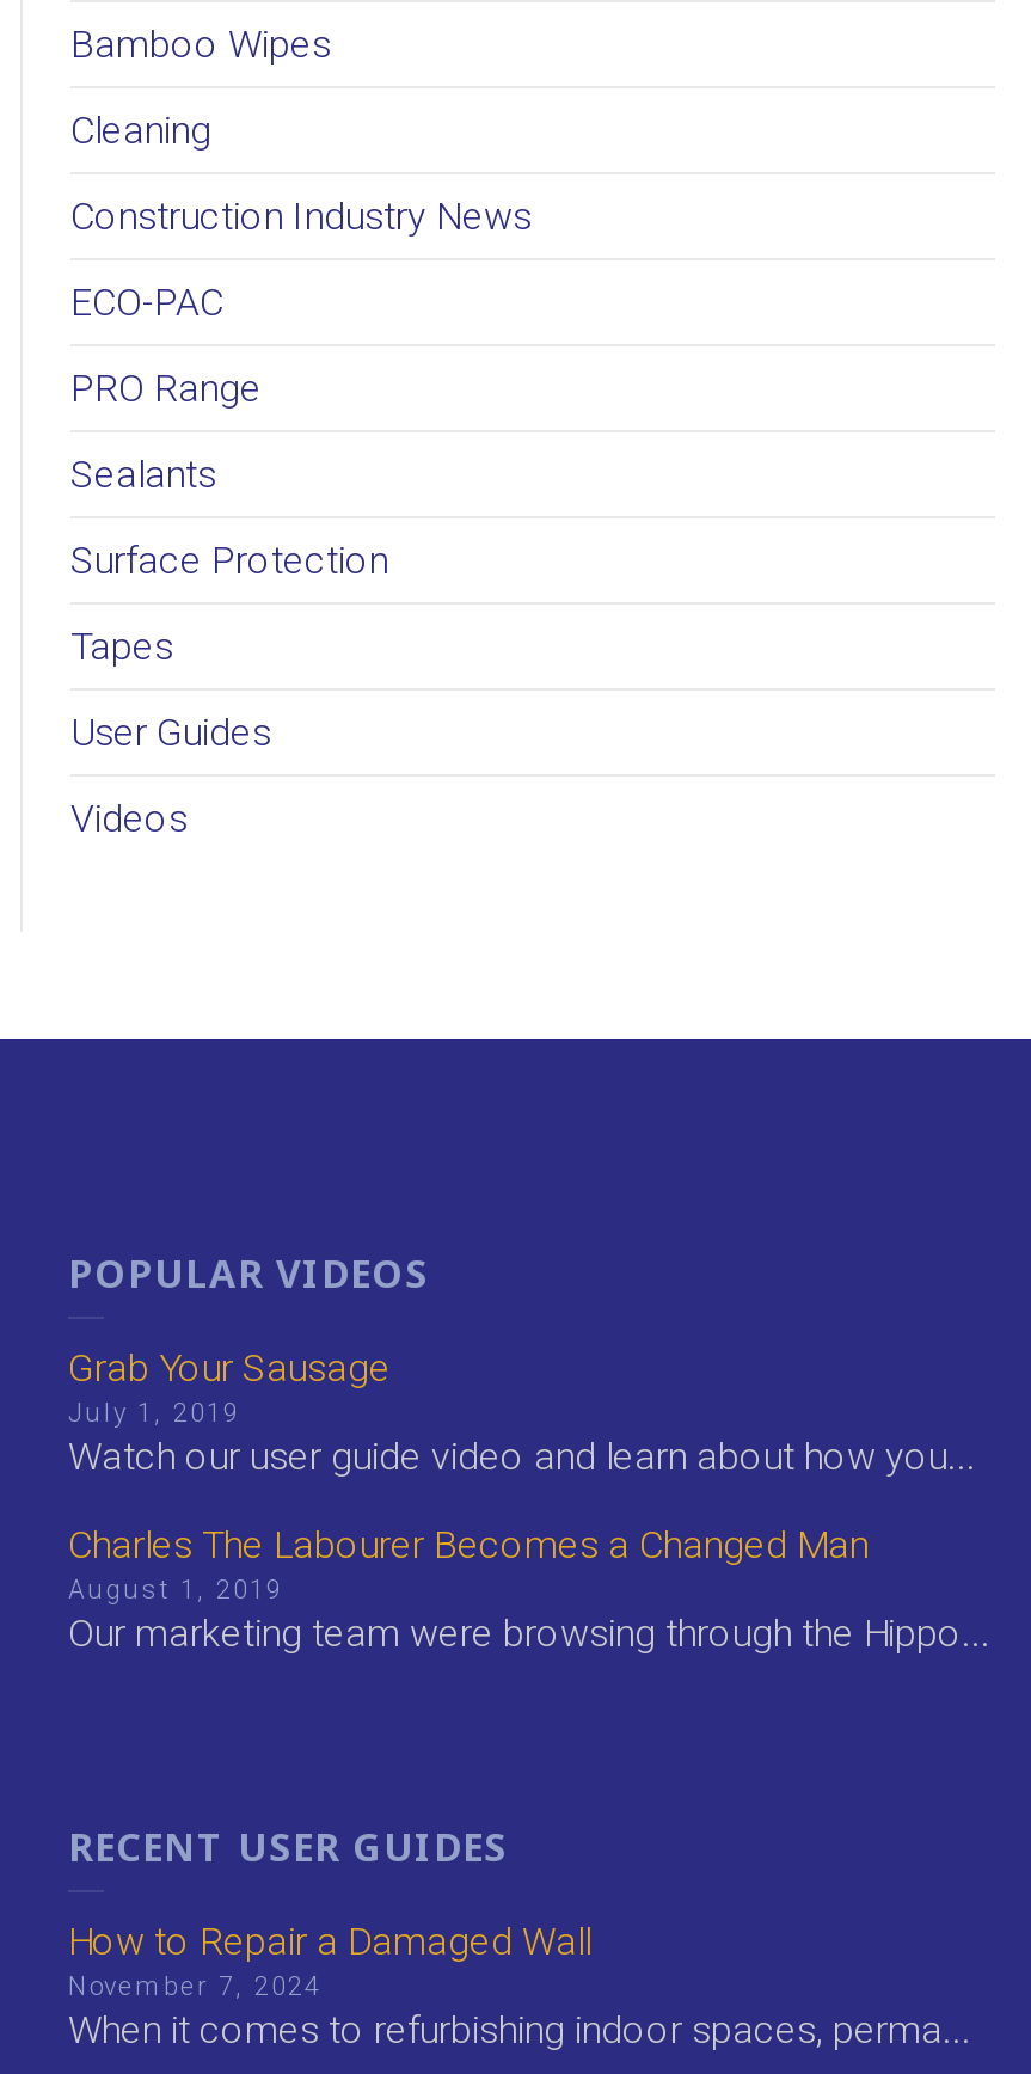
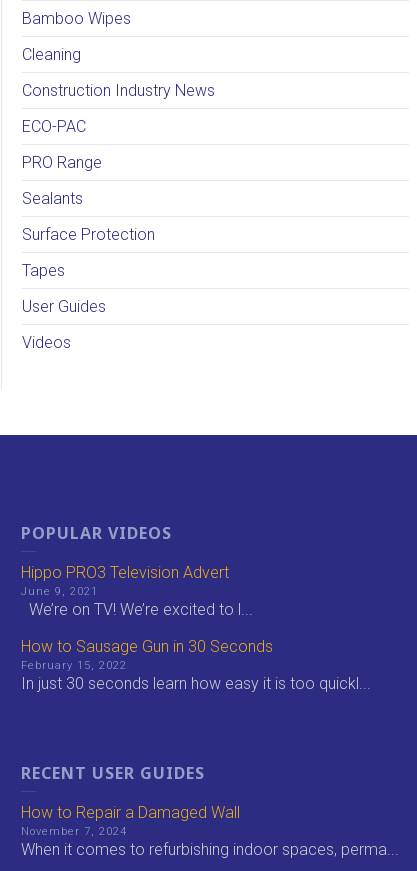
[68,1346,976,1480] Grab Your Sausage | July 1, 2019 | Watch our user guide video and learn about how you... -> [21,563,253,619] Hippo PRO3 Television Advert | June 9, 2021 | We’re on TV! We’re excited to l...
[68,1523,990,1657] Charles The Labourer Becomes a Changed Man | August 1, 2019 | Our marketing team were browsing through the Hippo... -> [21,637,371,693] How to Sausage Gun in 30 Seconds | February 15, 2022 | In just 30 seconds learn how easy it is too quickl...

